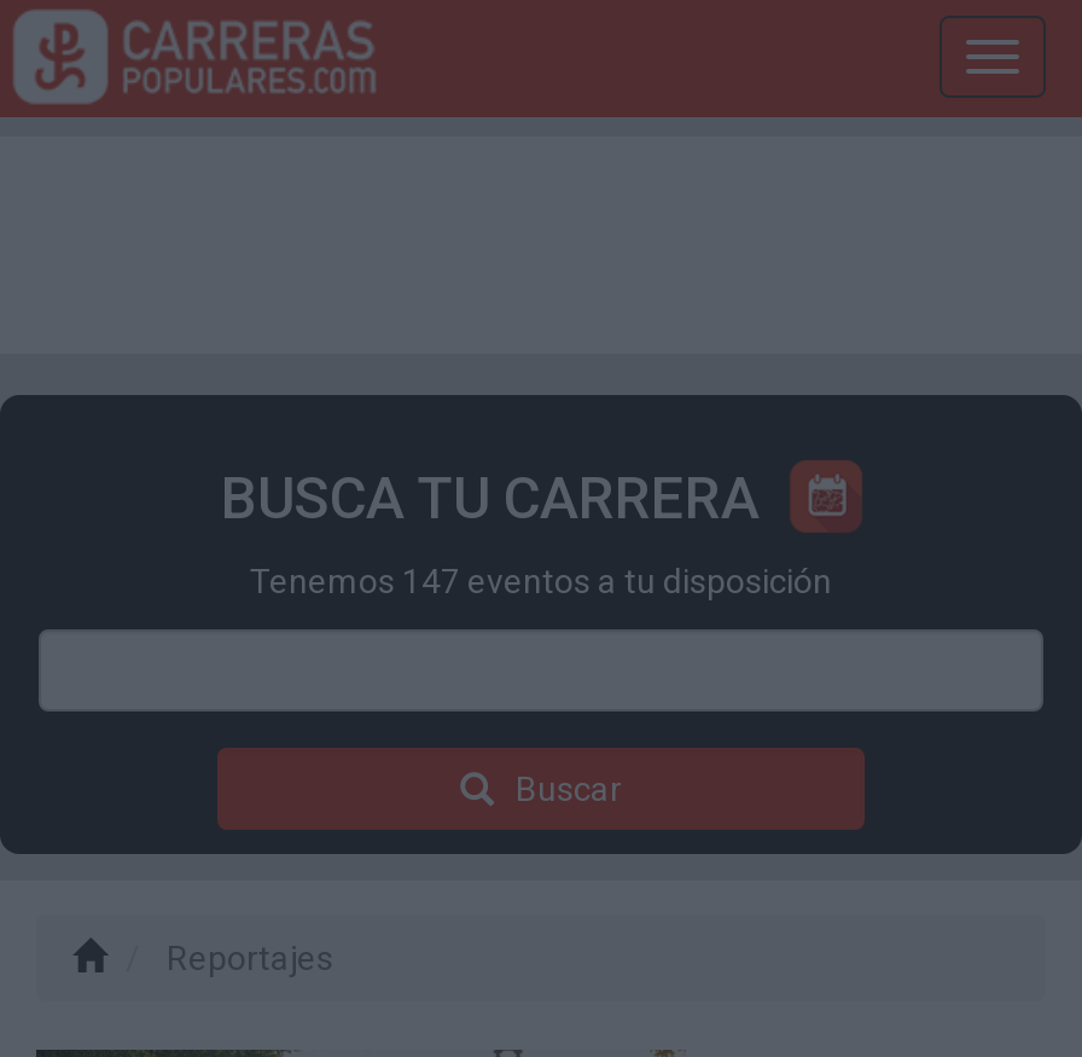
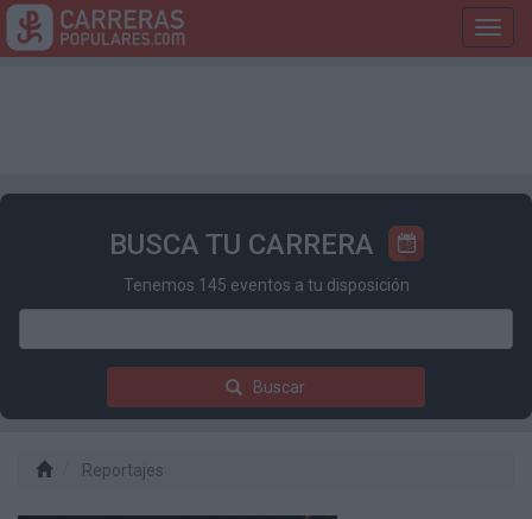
[250,562,832,601] Tenemos 147 eventos a tu disposición -> [123,276,409,295] Tenemos 145 eventos a tu disposición

